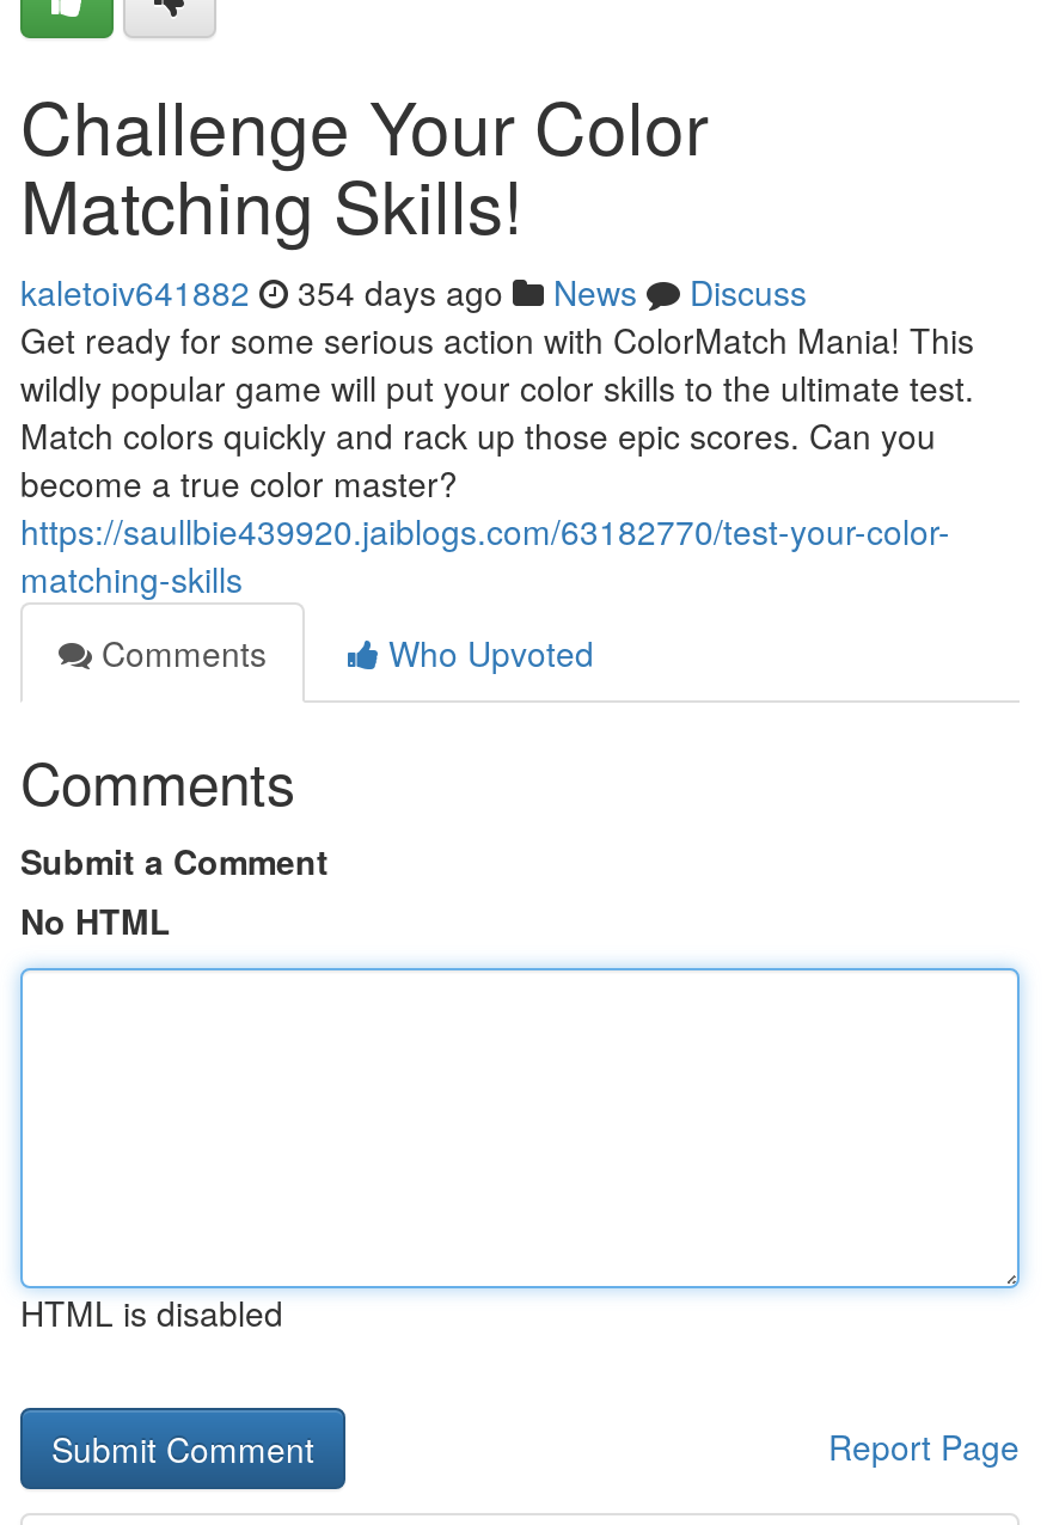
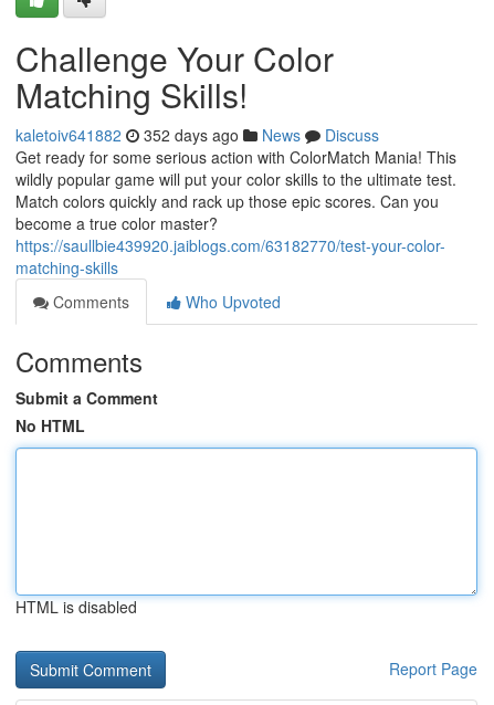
[20,268,807,316] kaletoiv641882 354 days ago News Discuss -> [15,124,379,146] kaletoiv641882 352 days ago News Discuss

